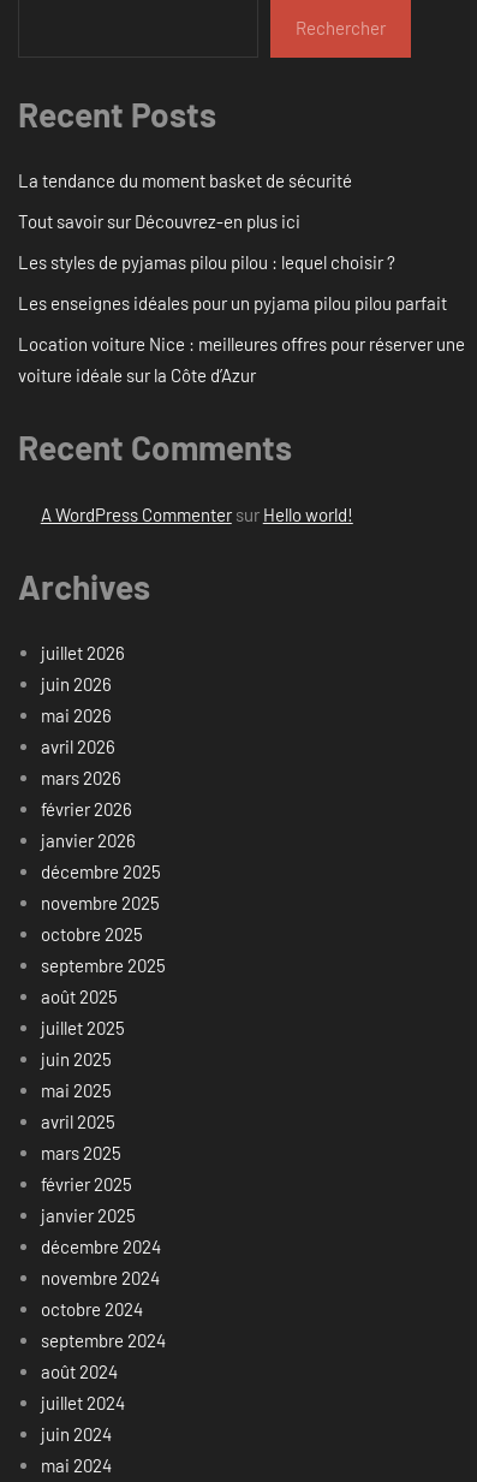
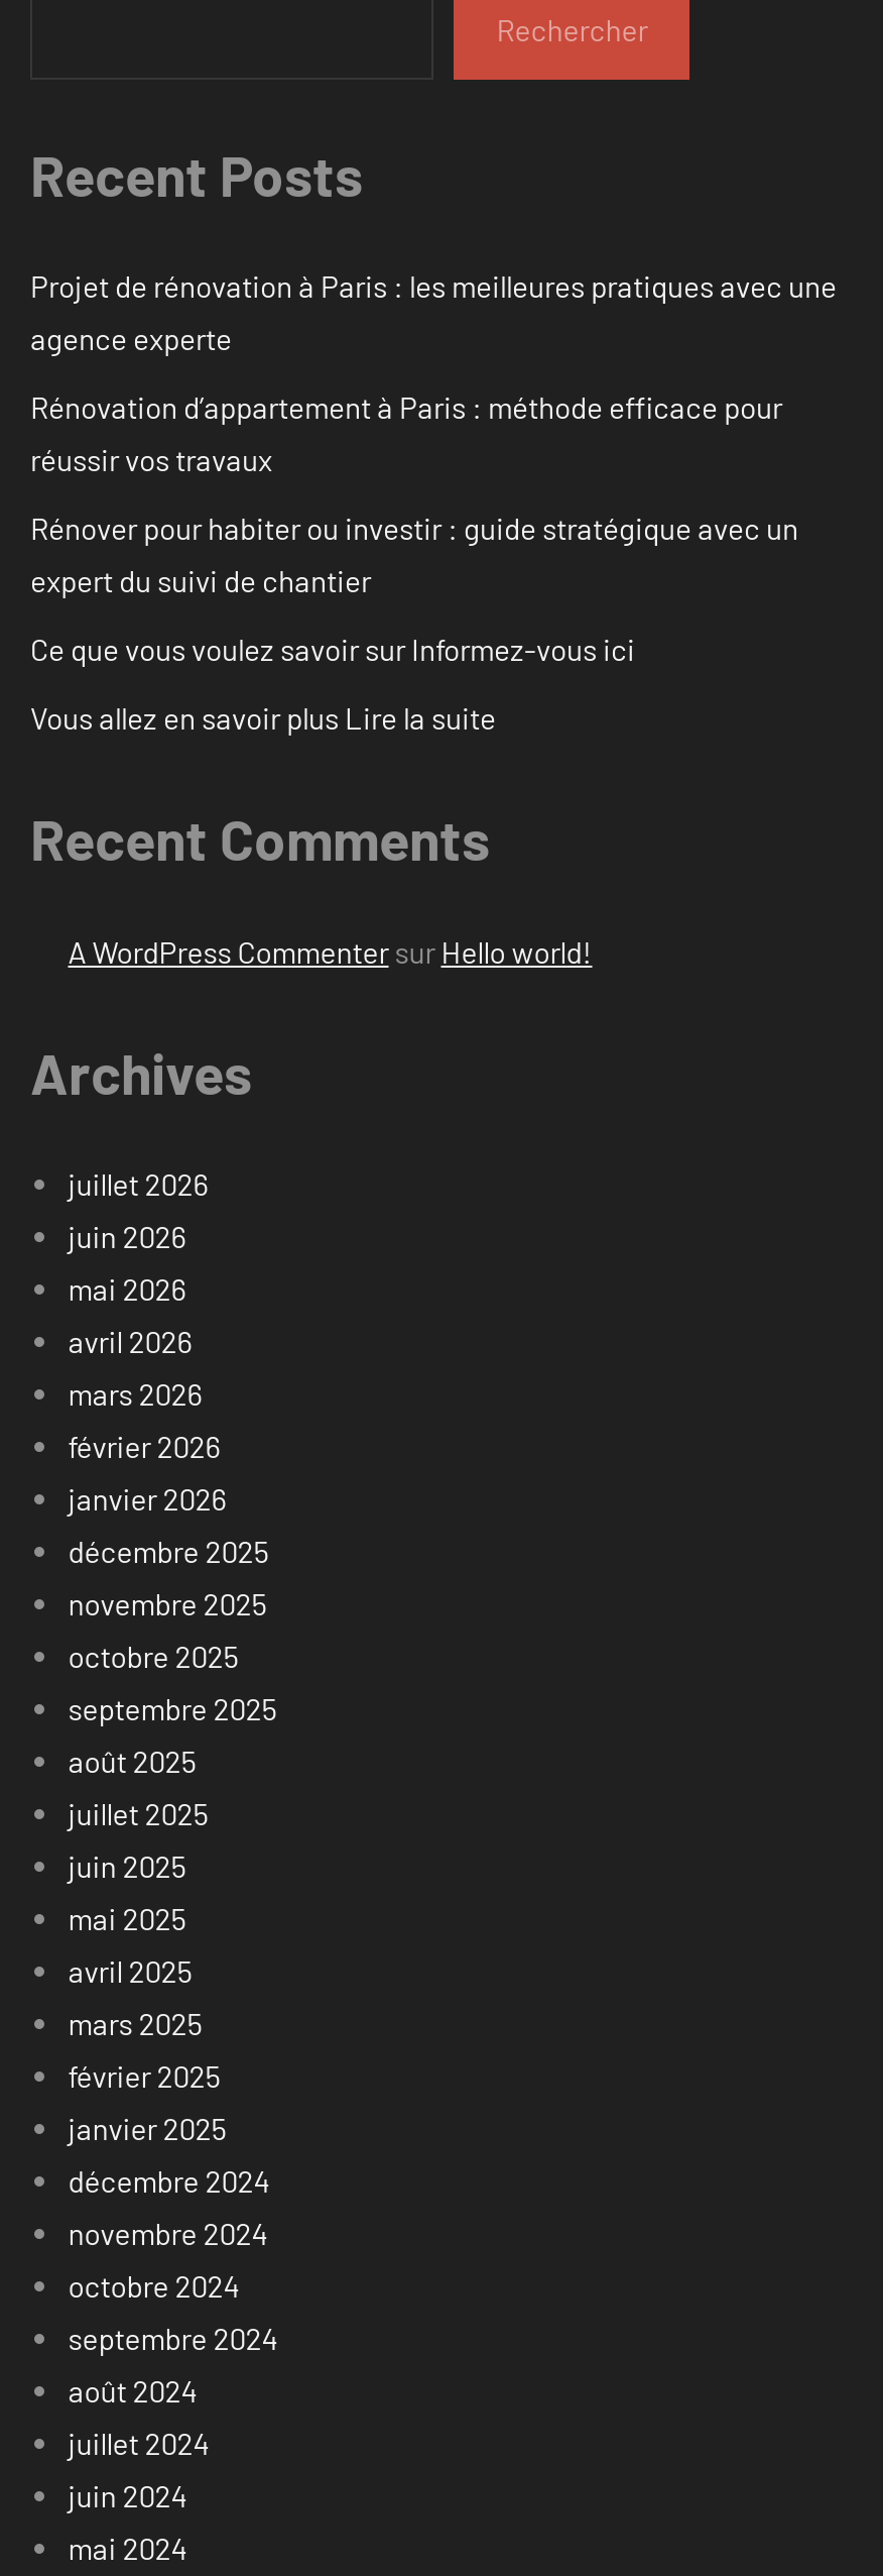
[18,170,352,191] La tendance du moment basket de sécurité -> [30,268,837,357] Projet de rénovation à Paris : les meilleures pratiques avec une | agence experte
[18,211,300,232] Tout savoir sur Découvrez-en plus ici -> [30,389,782,478] Rénovation d’appartement à Paris : méthode efficace pour | réussir vos travaux
[18,252,395,273] Les styles de pyjamas pilou pilou : lequel choisir ? -> [30,510,798,599] Rénover pour habiter ou investir : guide stratégique avec un | expert du suivi de chantier
[18,292,447,314] Les enseignes idéales pour un pyjama pilou pilou parfait -> [30,631,635,668] Ce que vous voulez savoir sur Informez-vous ici
[18,333,465,386] Location voiture Nice : meilleures offres pour réserver une | voiture idéale sur la Côte d’Azur -> [30,700,496,736] Vous allez en savoir plus Lire la suite

